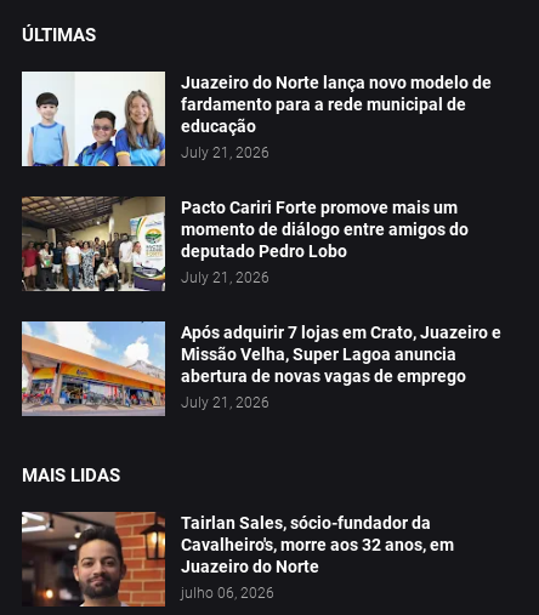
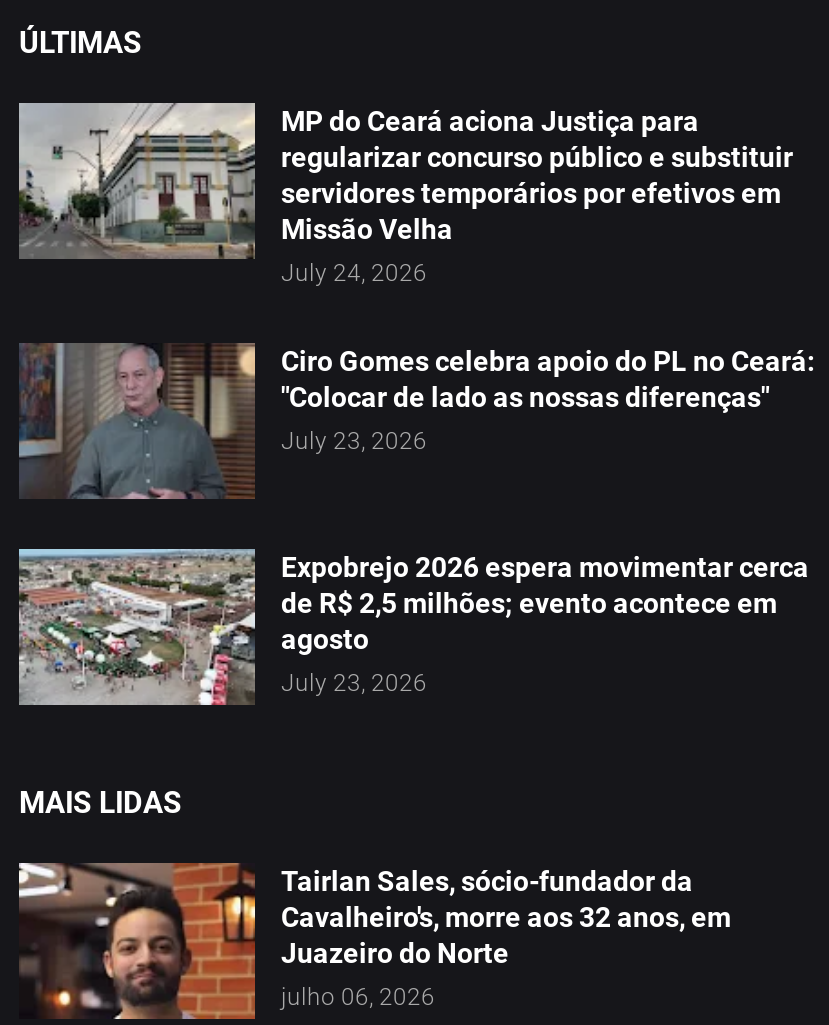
[21,73,492,167] [image] | Juazeiro do Norte lança novo modelo de | fardamento para a rede municipal de | educação | July 21, 2026 -> [17,101,793,287] [image] | MP do Ceará aciona Justiça para | regularizar concurso público e substituir | servidores temporários por efetivos em | Missão Velha | July 24, 2026
[22,195,469,291] [image] | Pacto Cariri Forte promove mais um | momento de diálogo entre amigos do | deputado Pedro Lobo | July 21, 2026 -> [19,343,815,501] [image] | Ciro Gomes celebra apoio do PL no Ceará: | "Colocar de lado as nossas diferenças" | July 23, 2026
[22,321,501,416] [image] | Após adquirir 7 lojas em Crato, Juazeiro e | Missão Velha, Super Lagoa anuncia | abertura de novas vagas de emprego | July 21, 2026 -> [17,547,809,707] [image] | Expobrejo 2026 espera movimentar cerca | de R$ 2,5 milhões; evento acontece em | agosto | July 23, 2026

